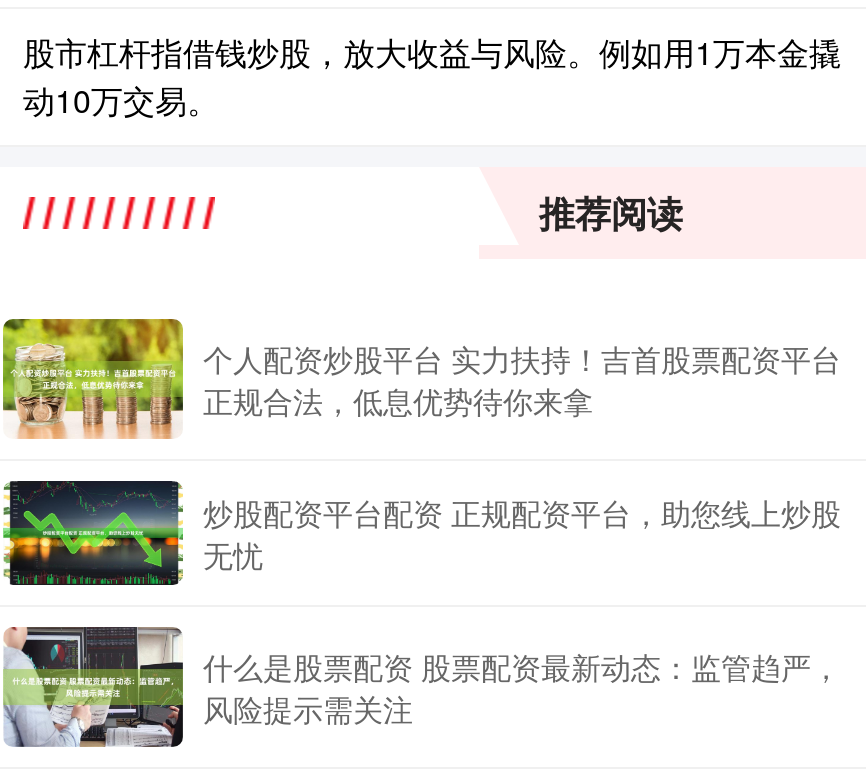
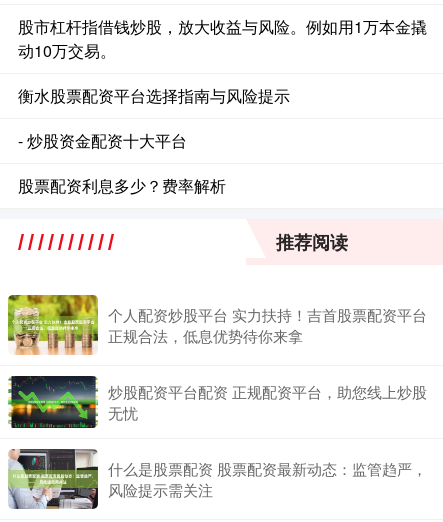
none -> [18,84,290,197] 衡水股票配资平台选择指南与风险提示 | - 炒股资金配资十大平台 | 股票配资利息多少？费率解析

